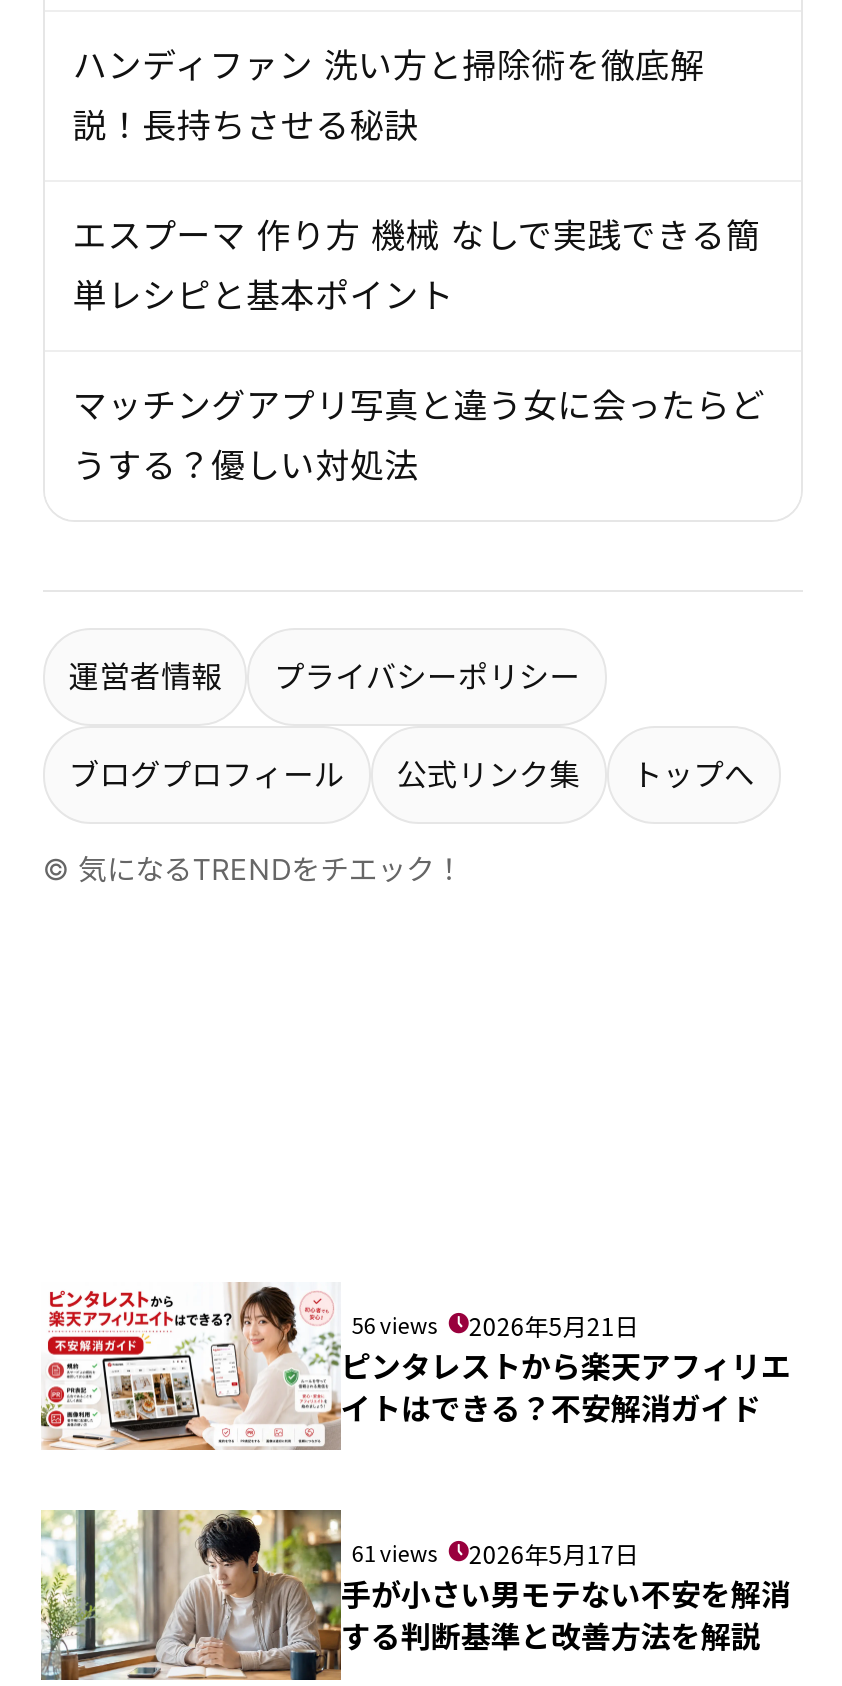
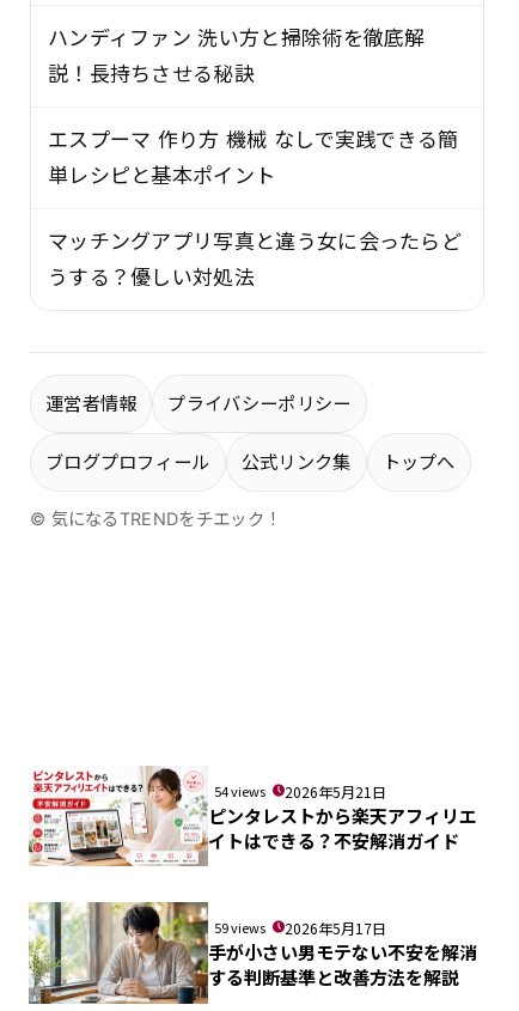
[352,1307,639,1341] 56 views 2026年5月21日 -> [215,781,386,801] 54 views 2026年5月21日
[352,1536,639,1570] 61 views 2026年5月17日 -> [215,918,386,938] 59 views 2026年5月17日

